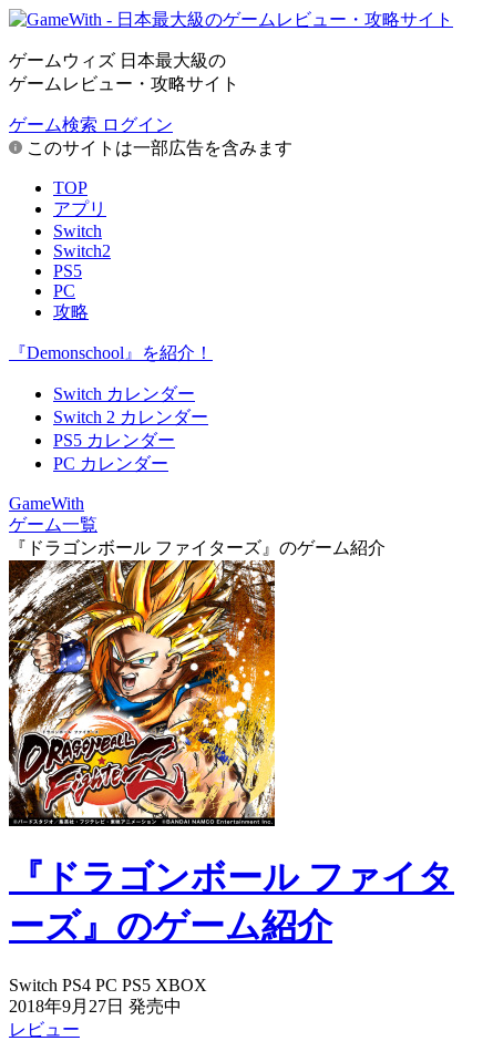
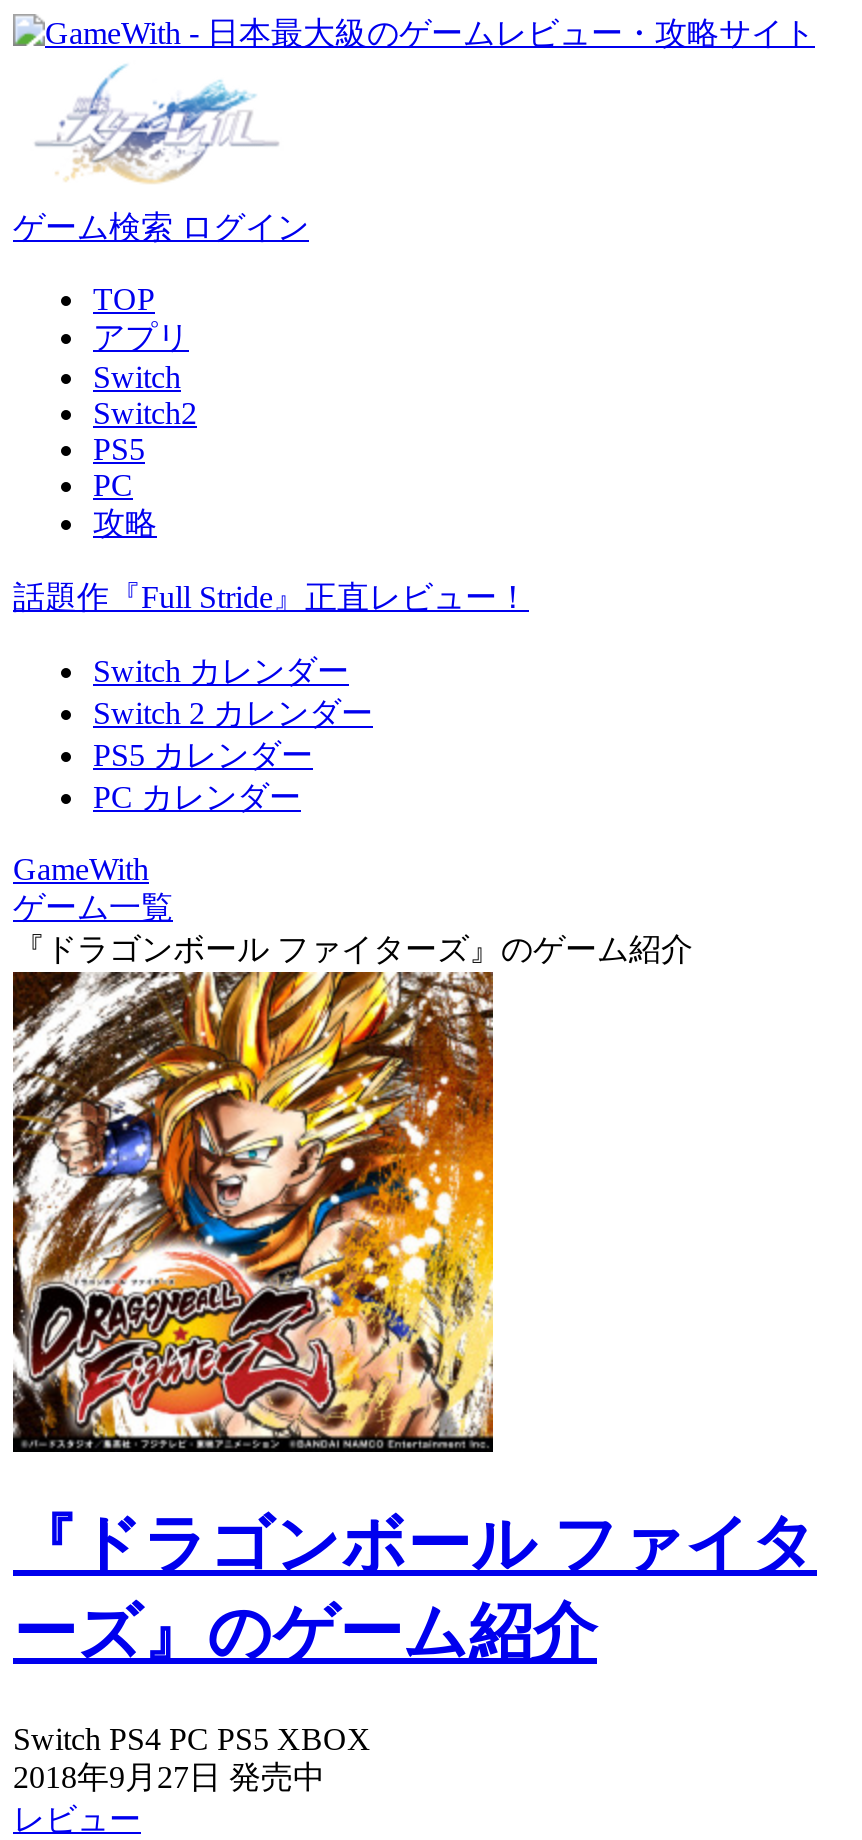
[9,51,239,93] ゲームウィズ 日本最大級の | ゲームレビュー・攻略サイト -> none
[22,138,292,157] このサイトは一部広告を含みます -> none
[9,343,213,362] 『Demonschool』を紹介！ -> [13,580,529,614] 話題作『Full Stride』正直レビュー！

